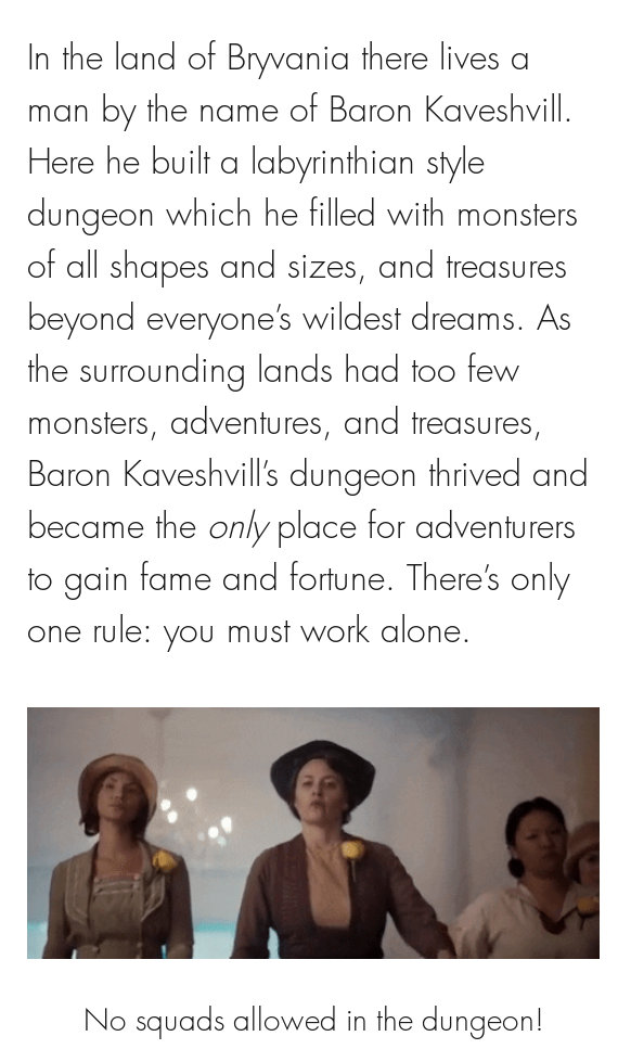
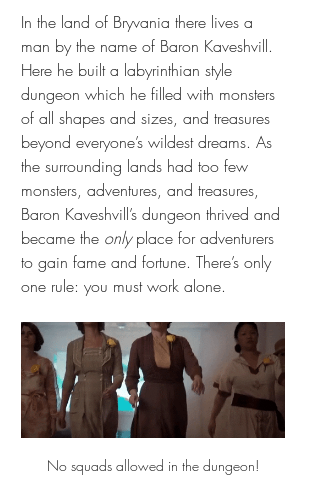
[25,707,600,961] [image] -> [20,322,285,439] [image]

